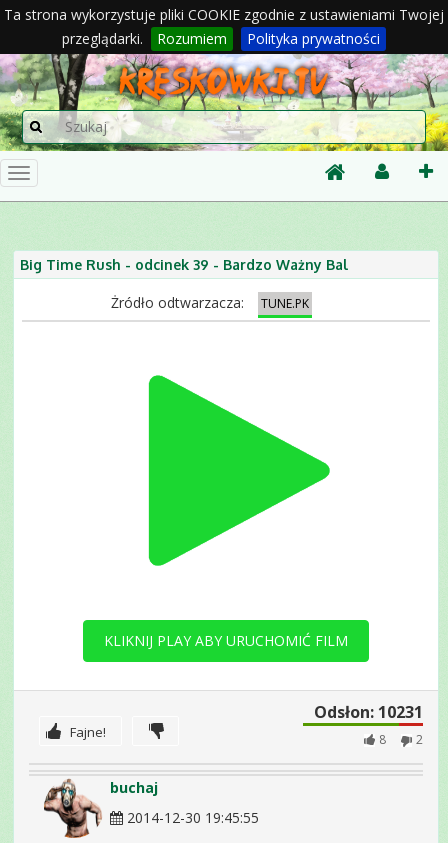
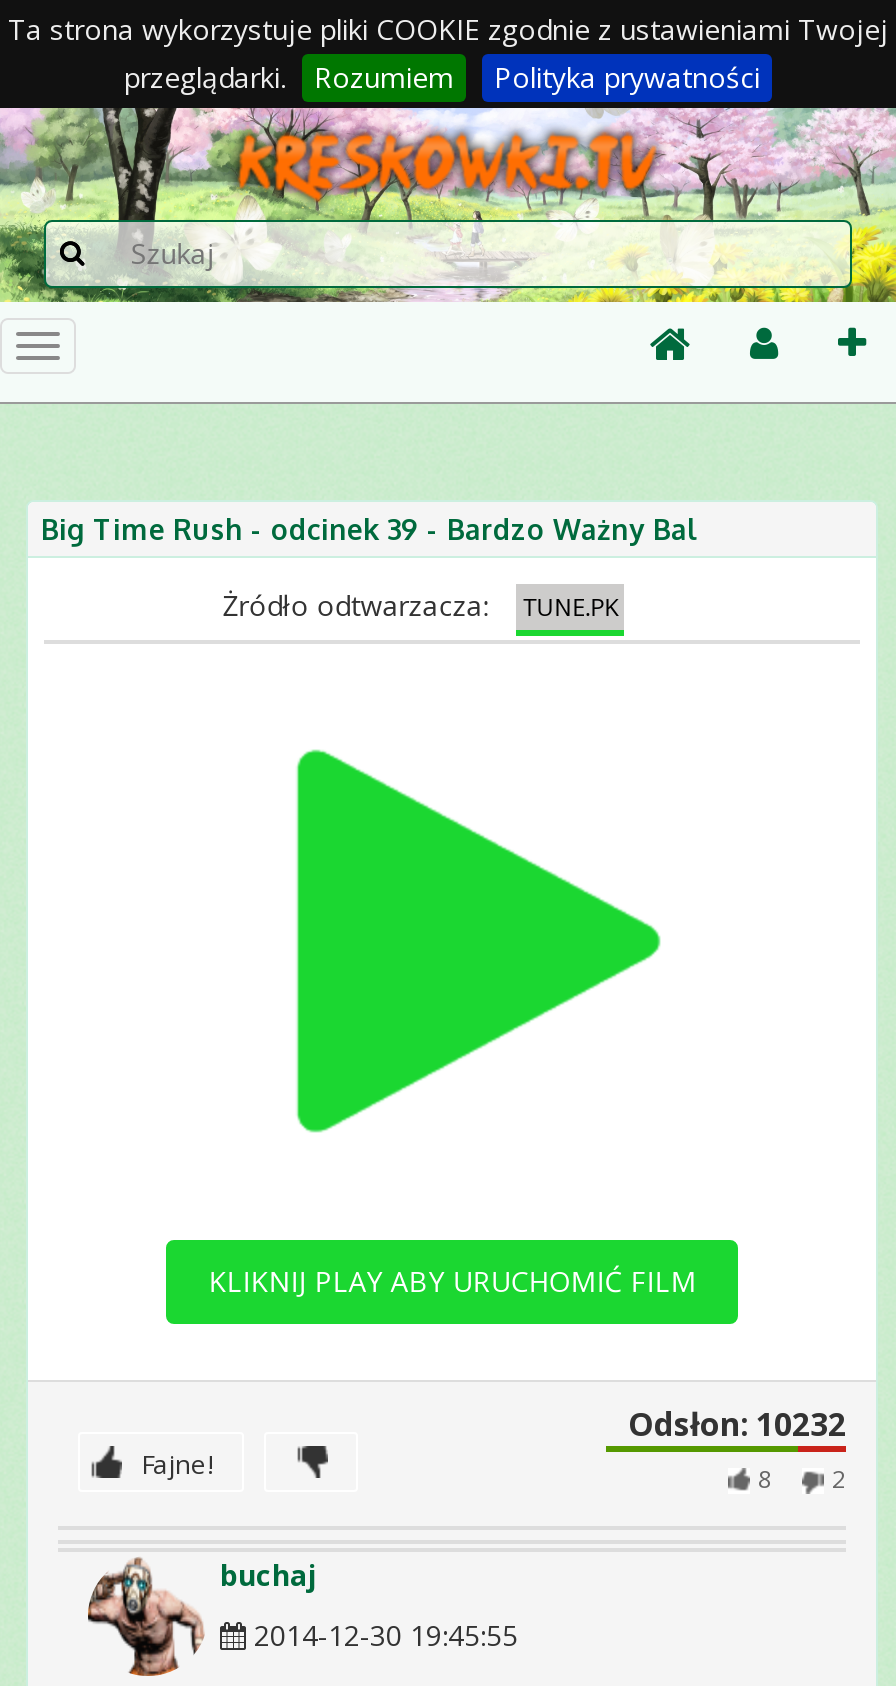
[314,701,423,723] Odsłon: 10231 -> [628,1402,846,1446] Odsłon: 10232

